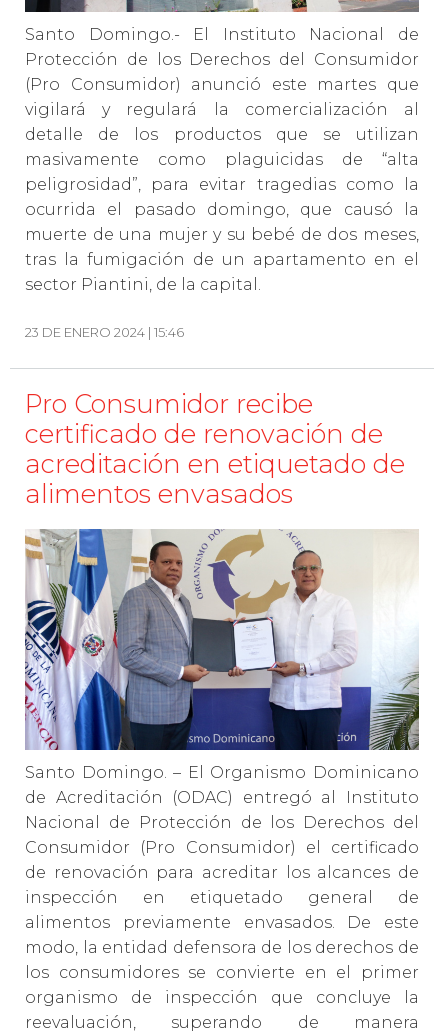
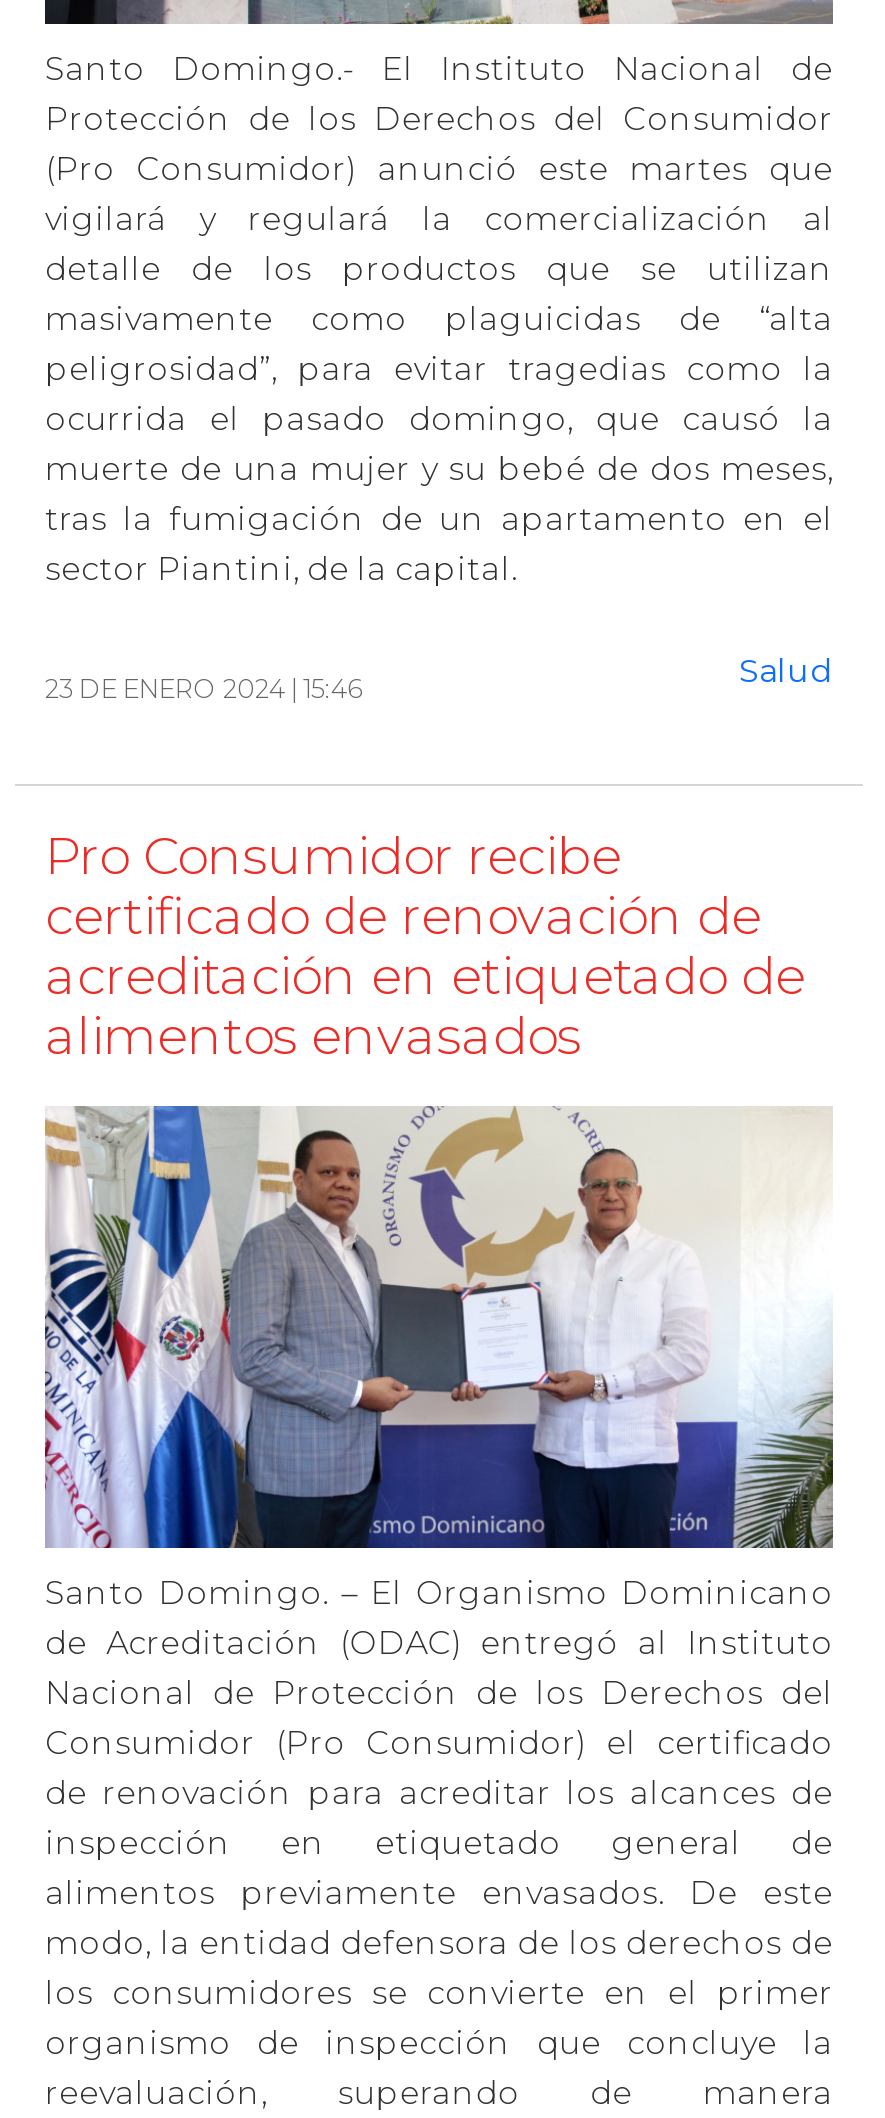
none -> [739,651,833,689] Salud

